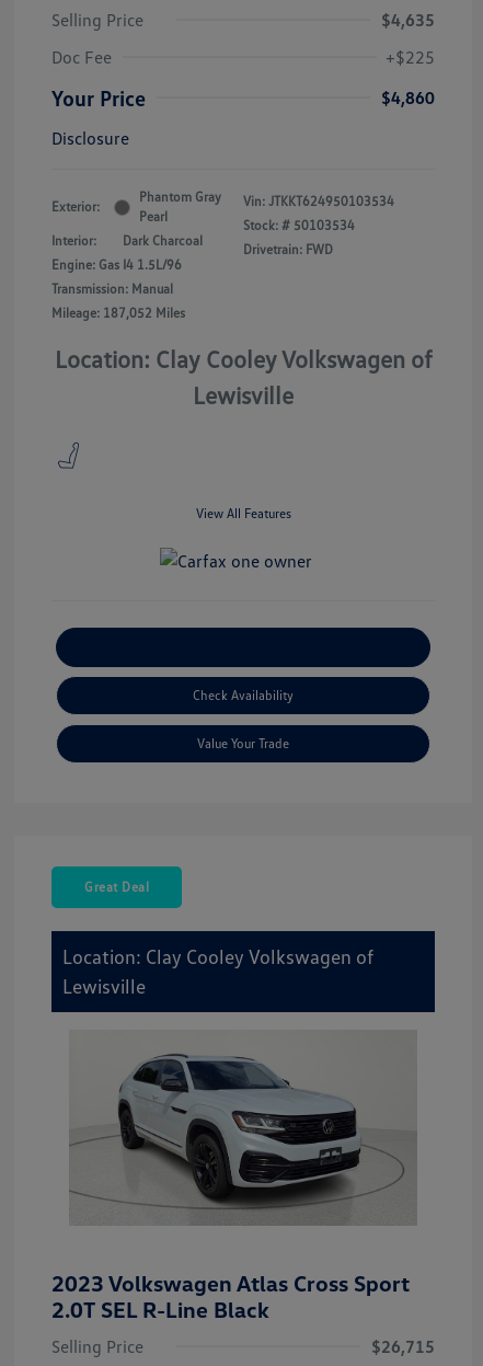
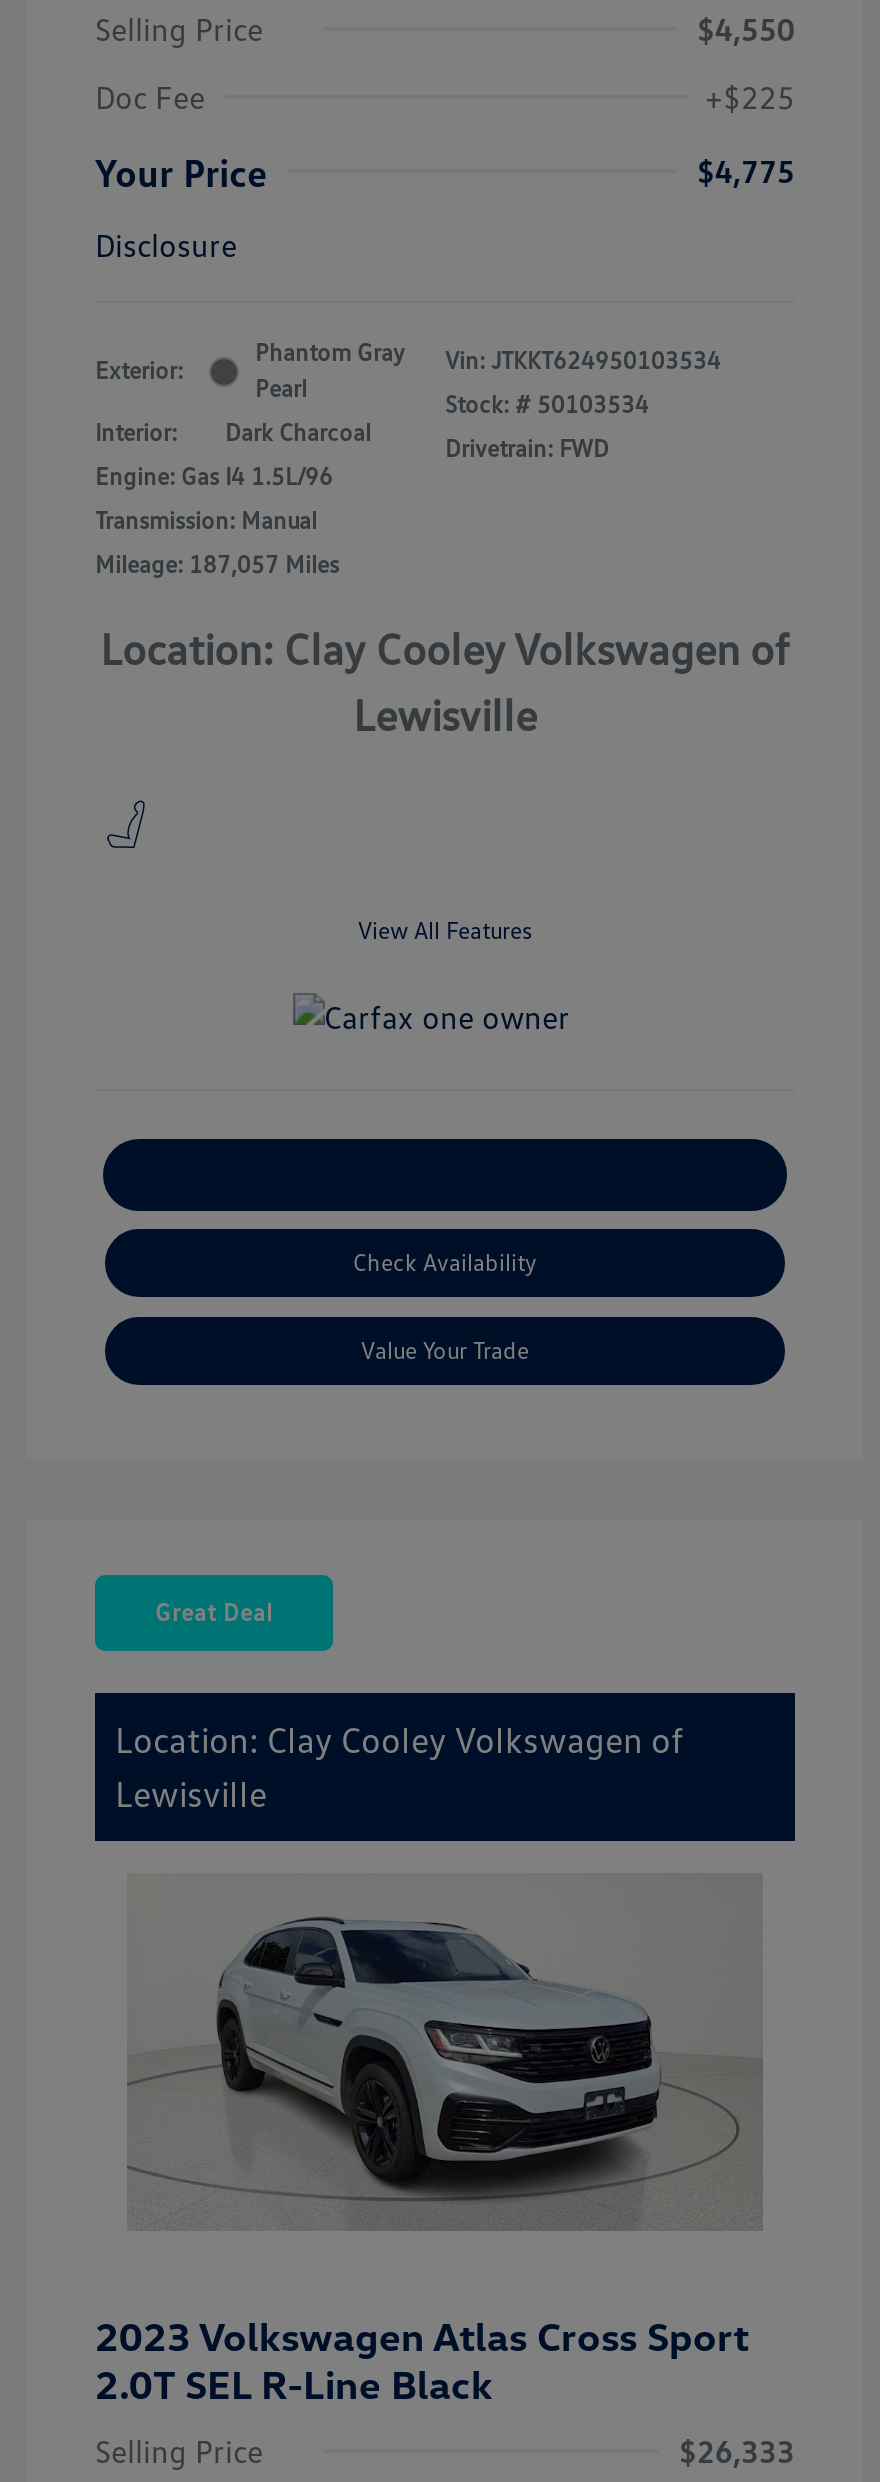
[381,9,435,31] $4,635 -> [697,9,795,49] $4,550
[381,87,435,108] $4,860 -> [697,151,795,191] $4,775
[51,305,185,321] Mileage: 187,052 Miles -> [95,549,339,579] Mileage: 187,057 Miles
[371,1335,435,1357] $26,715 -> [679,2431,795,2471] $26,333

